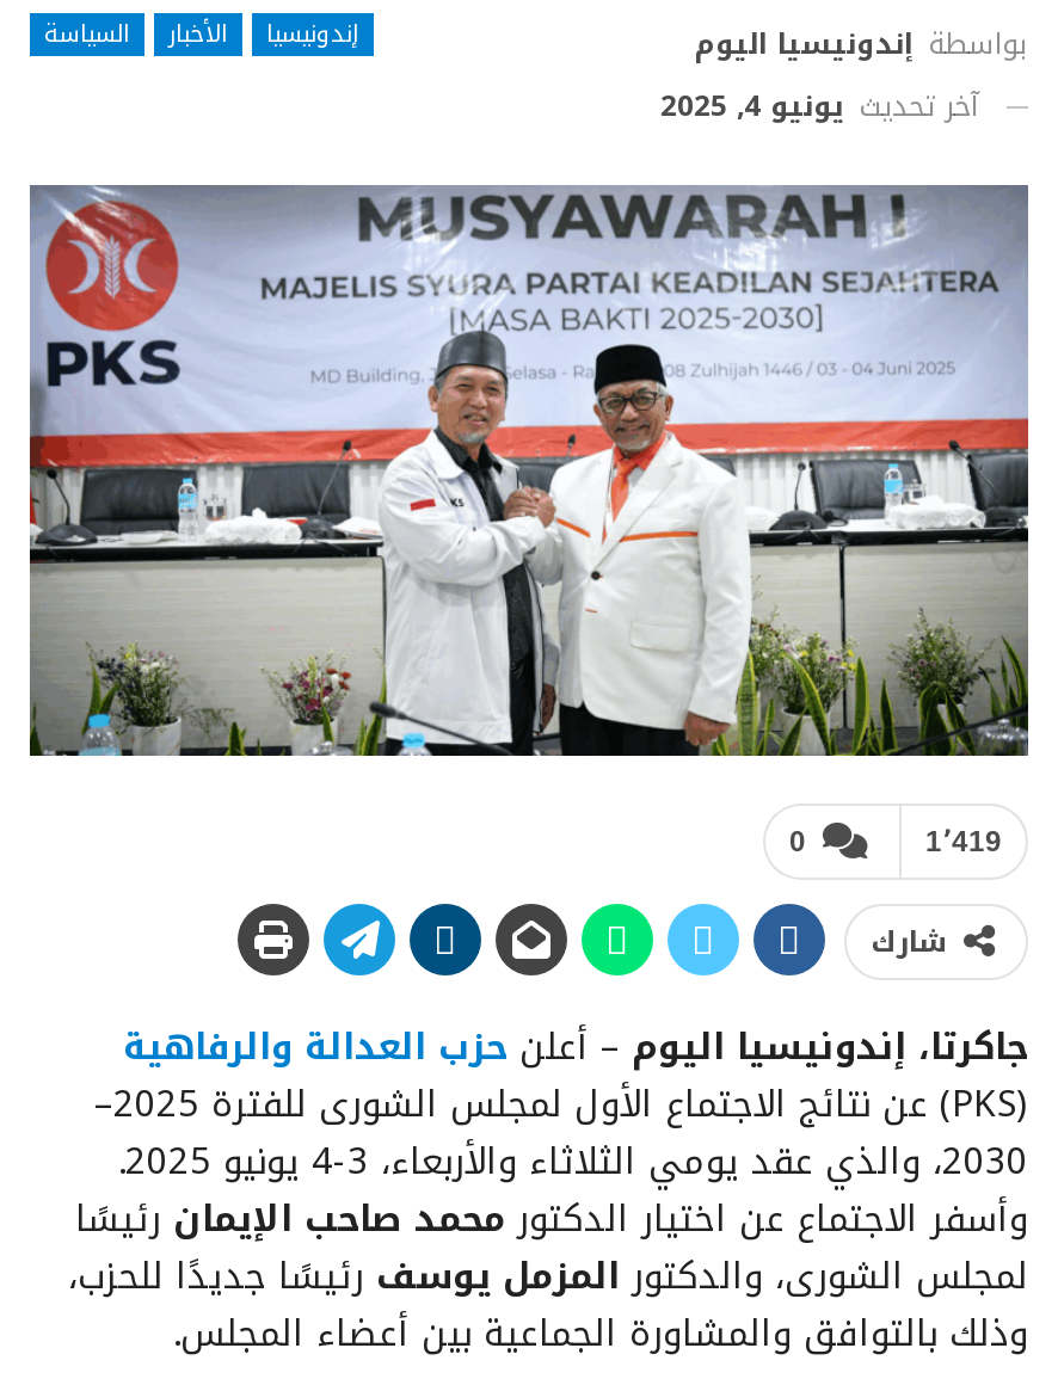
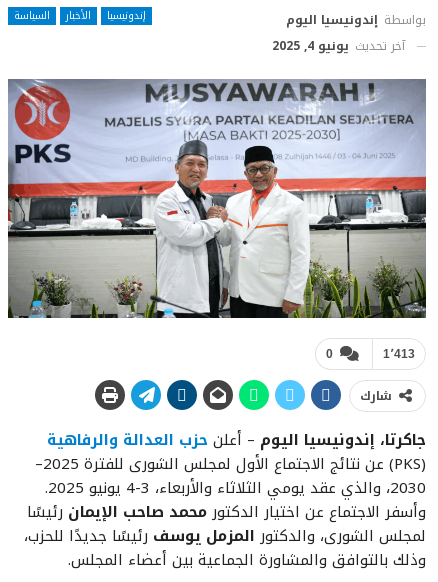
[925,826,1002,859] 1٬419 -> [383,347,415,361] 1٬413

